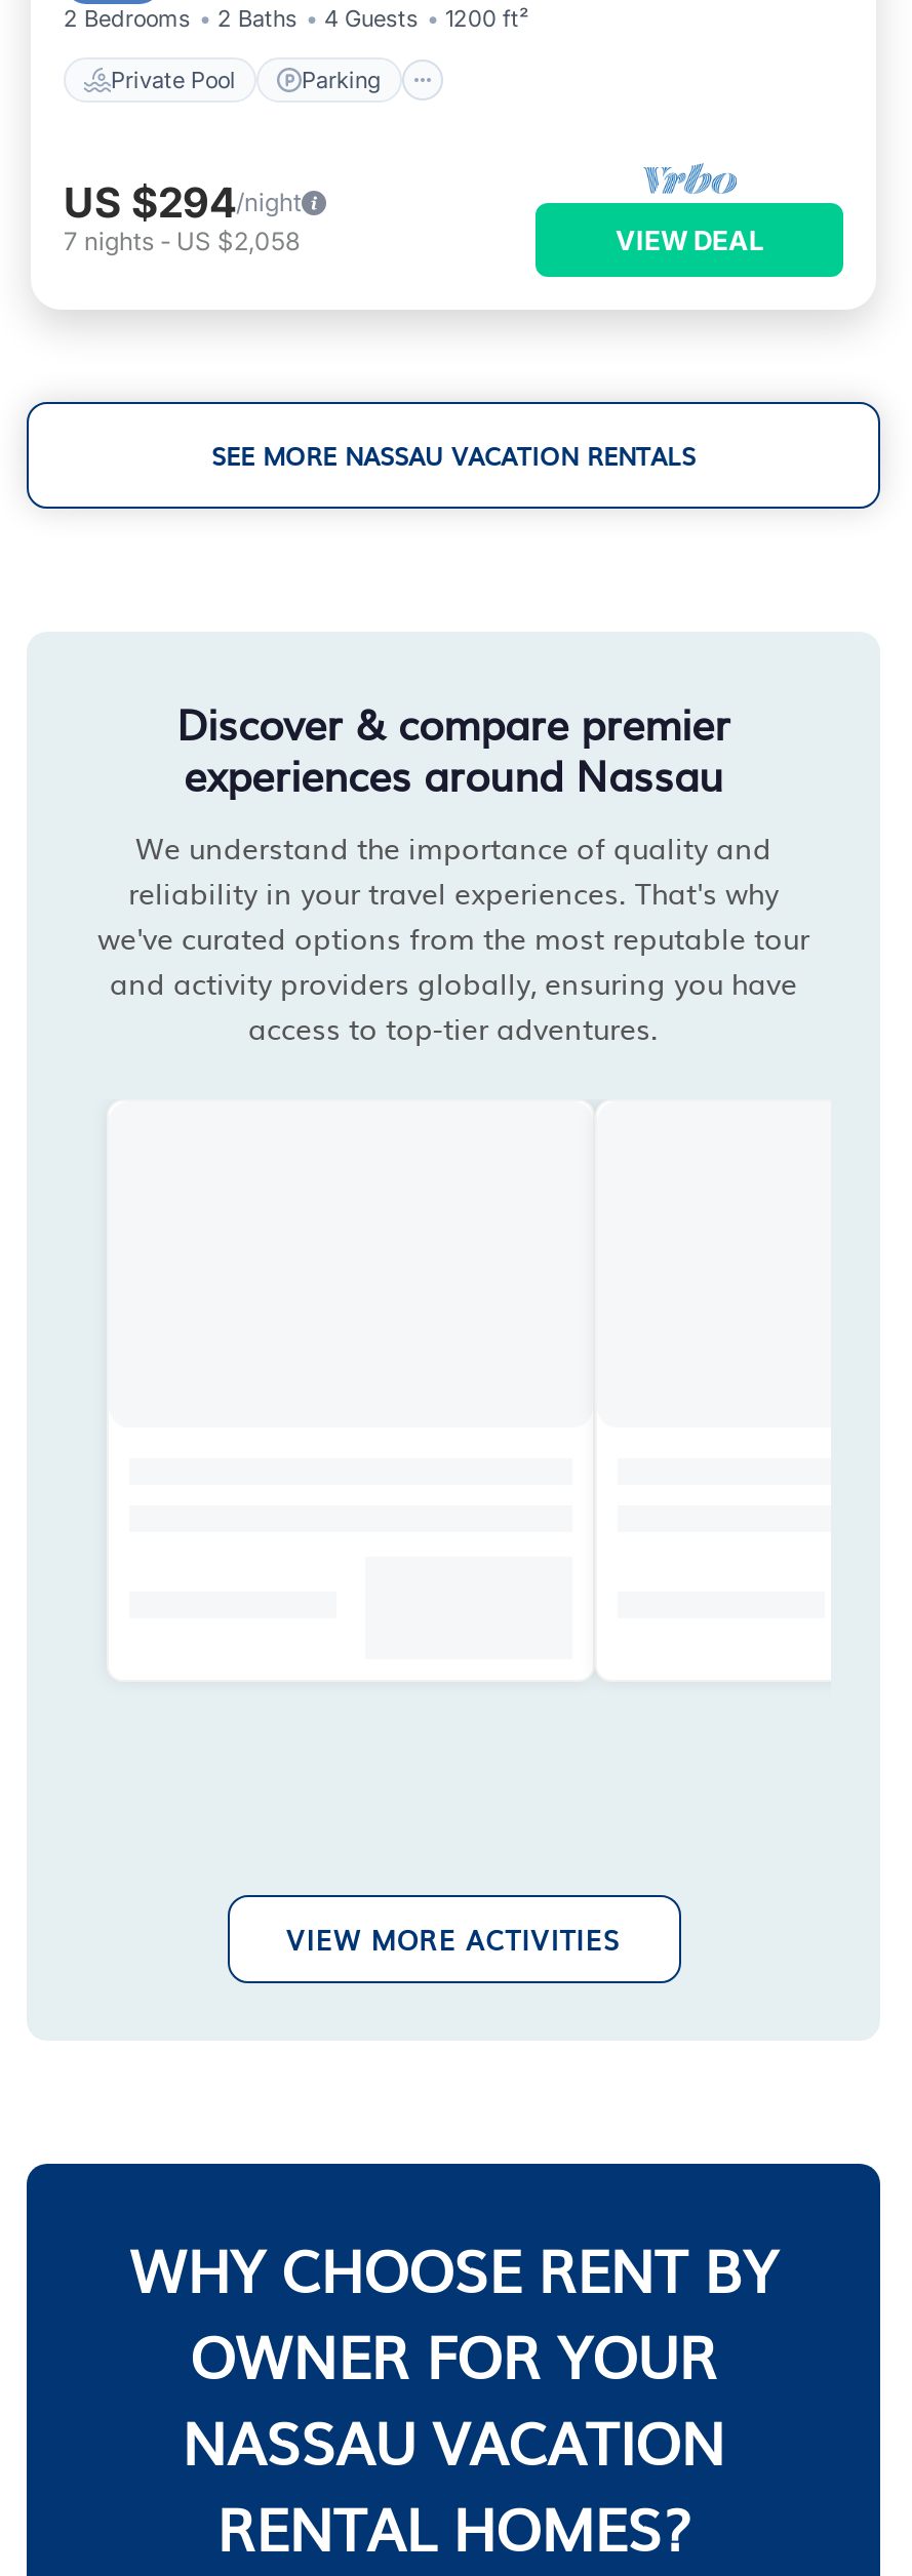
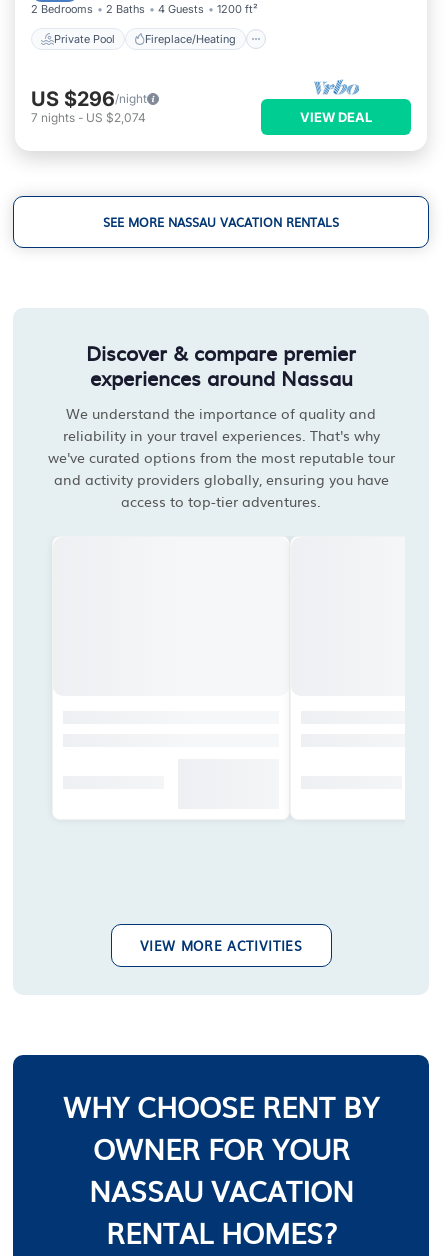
[302,65,382,93] Parking -> [145,31,236,45] Fireplace/Heating
[64,178,302,228] US $294/night -> [31,87,147,111] US $296/night
[64,226,300,256] 7 nights - US $2,058 -> [31,110,146,125] 7 nights - US $2,074

